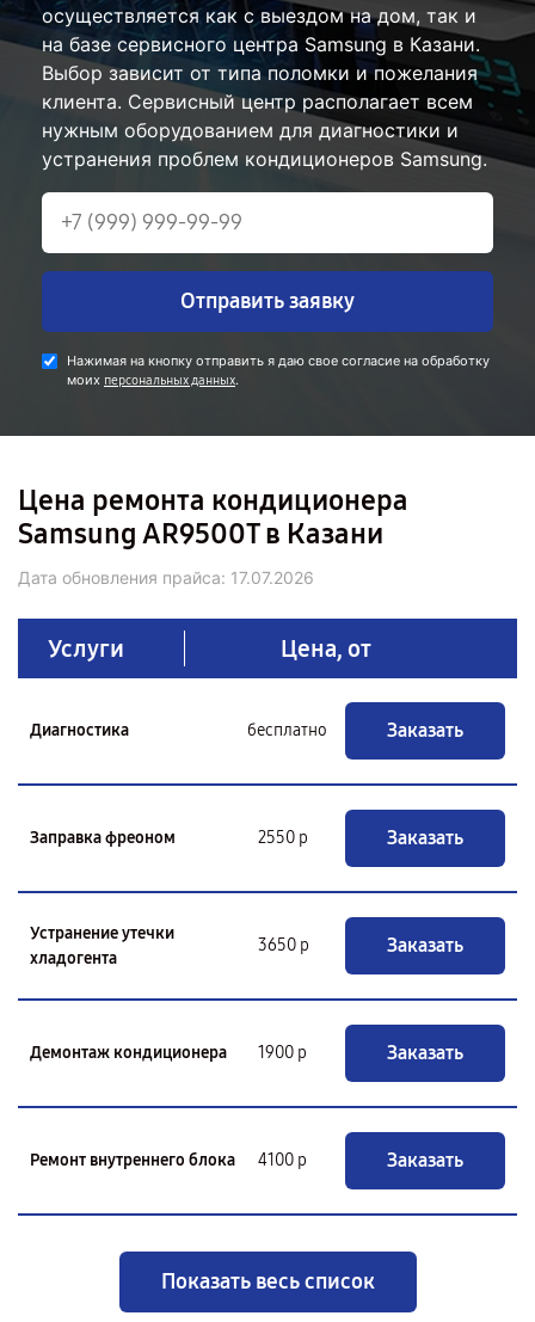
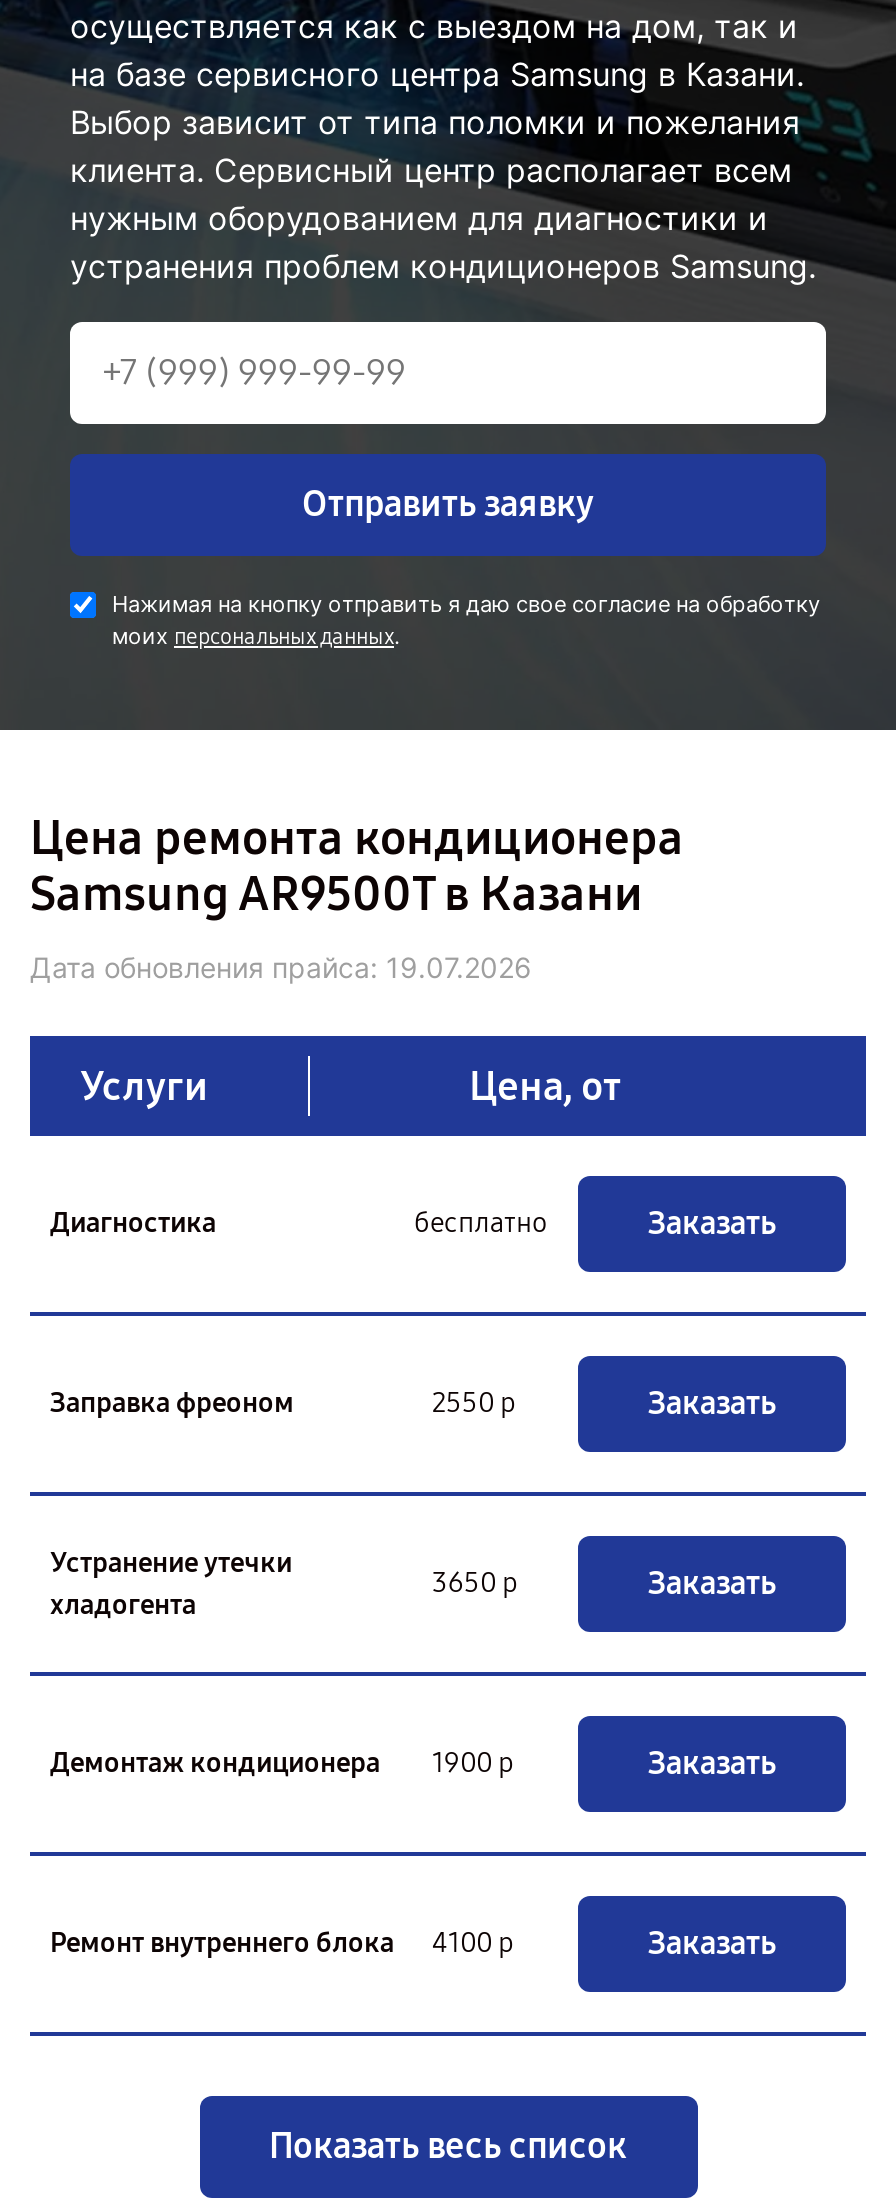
[18,567,314,587] Дата обновления прайса: 17.07.2026 -> [30,950,532,984] Дата обновления прайса: 19.07.2026

